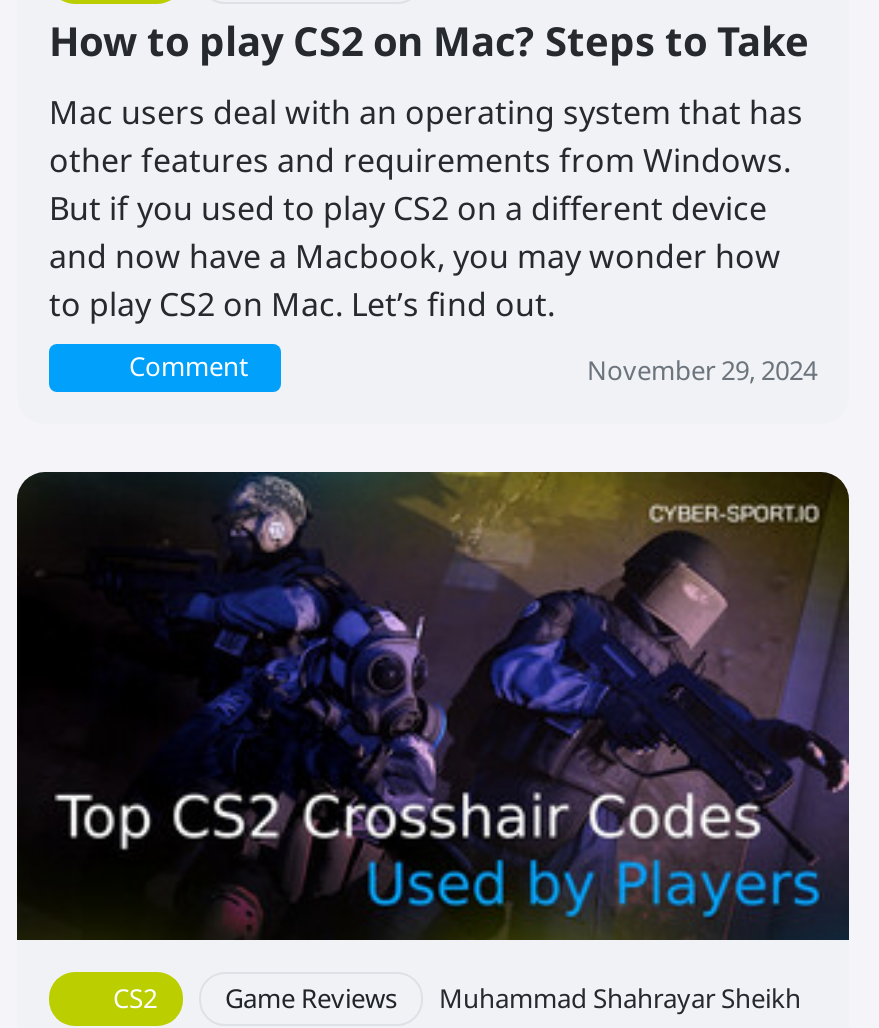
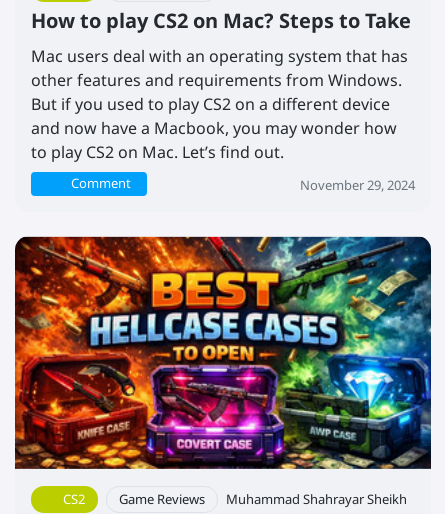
[15,470,851,942] [image] -> [14,236,432,470] [image]

